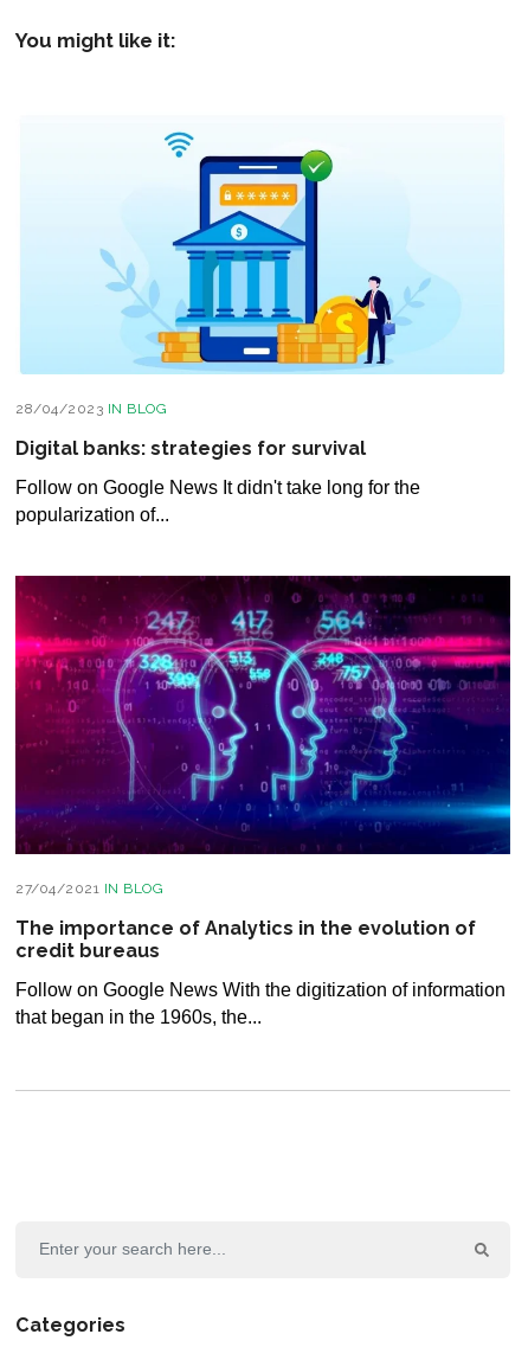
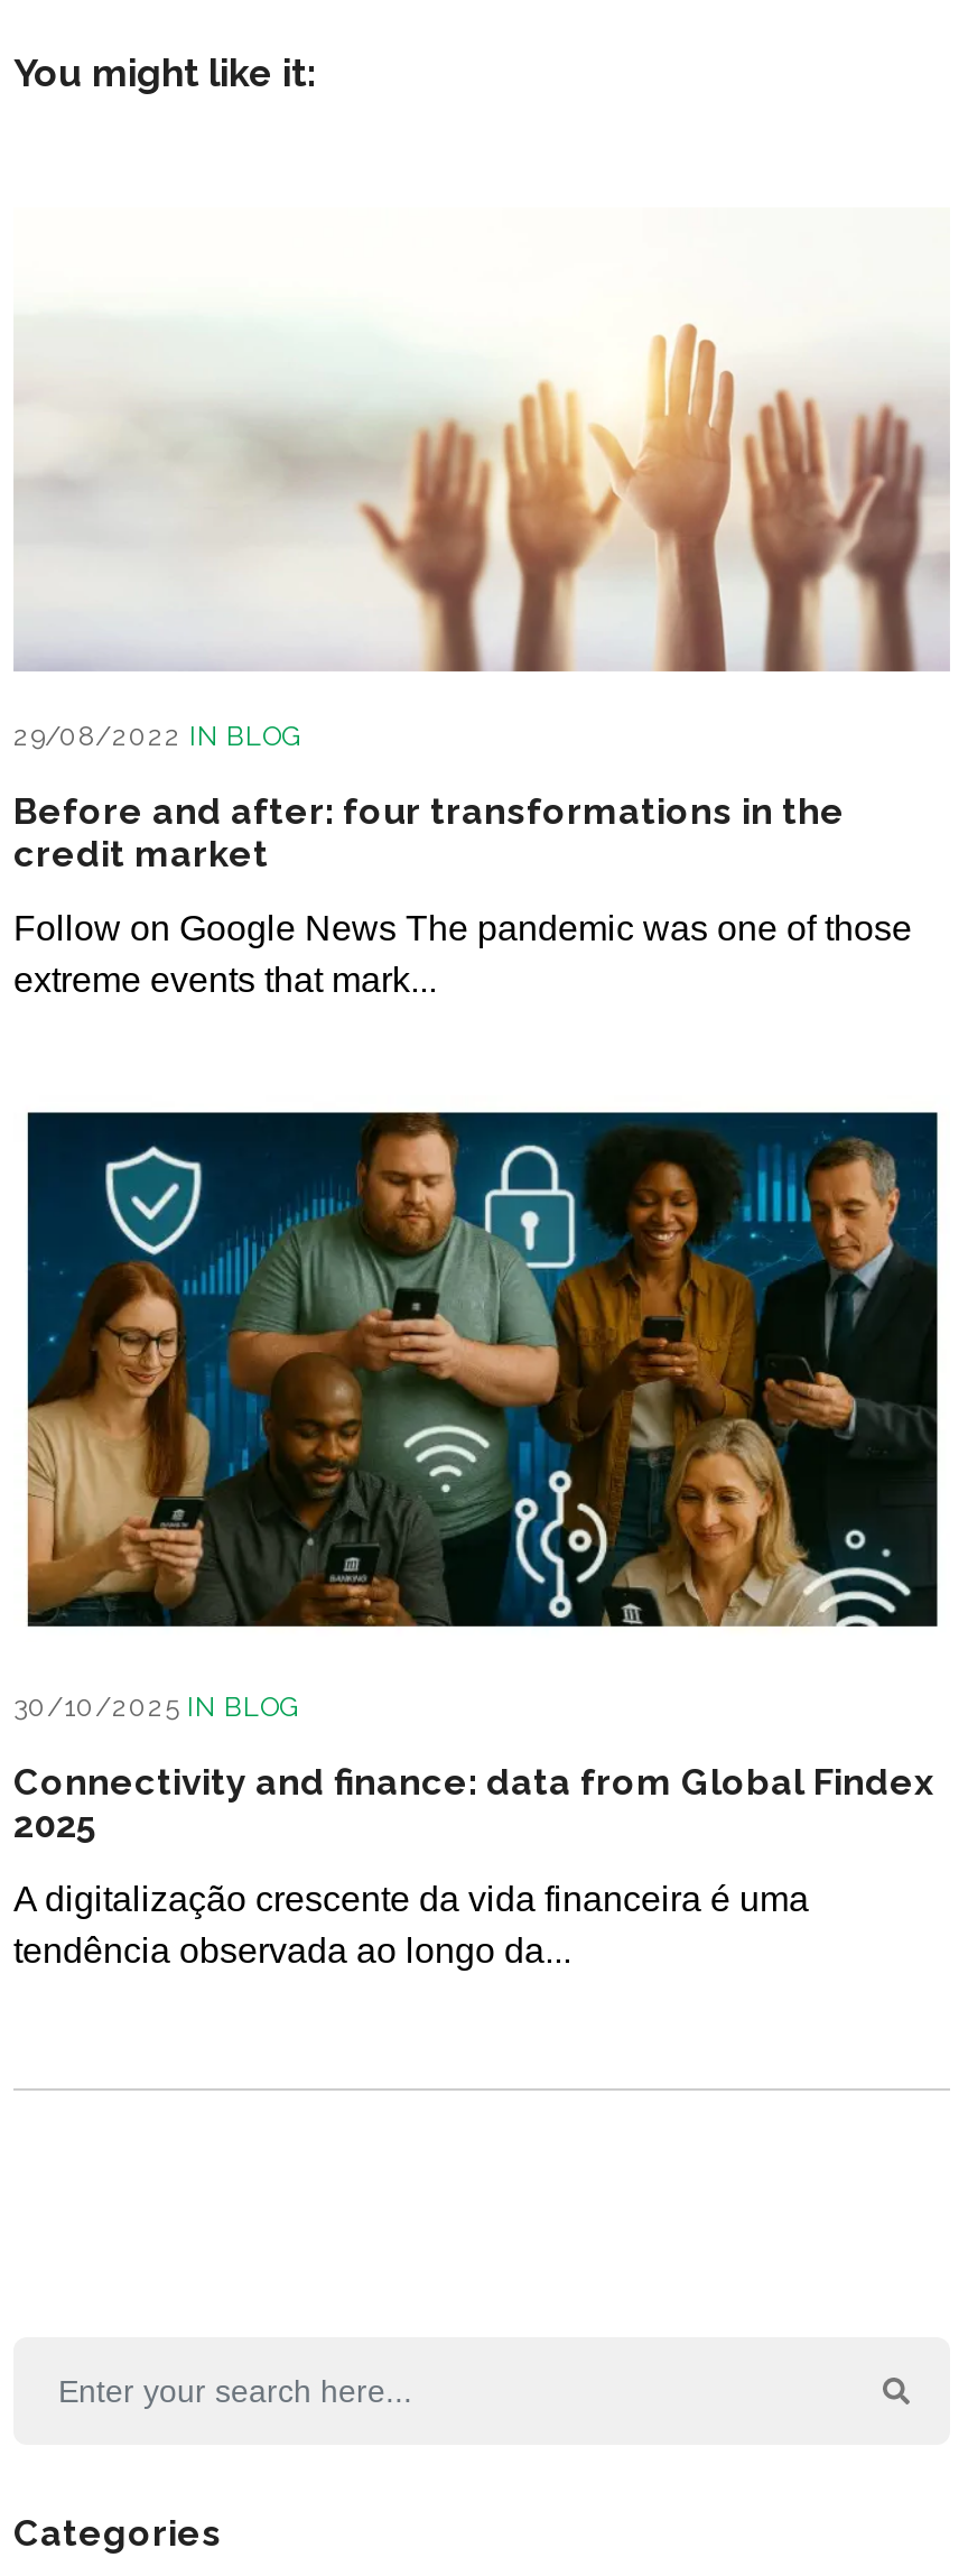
[15,130,509,417] [image] | 28/04/2023 IN BLOG -> [13,275,950,753] [image] | 29/08/2022 IN BLOG
[15,437,366,460] Digital banks: strategies for survival -> [13,791,845,876] Before and after: four transformations in the | credit market
[15,478,420,525] Follow on Google News It didn't take long for the | popularization of... -> [13,910,912,1000] Follow on Google News The pandemic was one of those | extreme events that mark...
[14,575,511,896] [image] | 27/04/2021 IN BLOG -> [13,1109,950,1722] [image] | 30/10/2025 IN BLOG
[15,916,476,961] The importance of Analytics in the evolution of | credit bureaus -> [13,1761,934,1846] Connectivity and finance: data from Global Findex | 2025
[15,980,506,1027] Follow on Google News With the digitization of information | that began in the 1960s, the... -> [13,1880,809,1970] A digitalização crescente da vida financeira é uma | tendência observada ao longo da...

